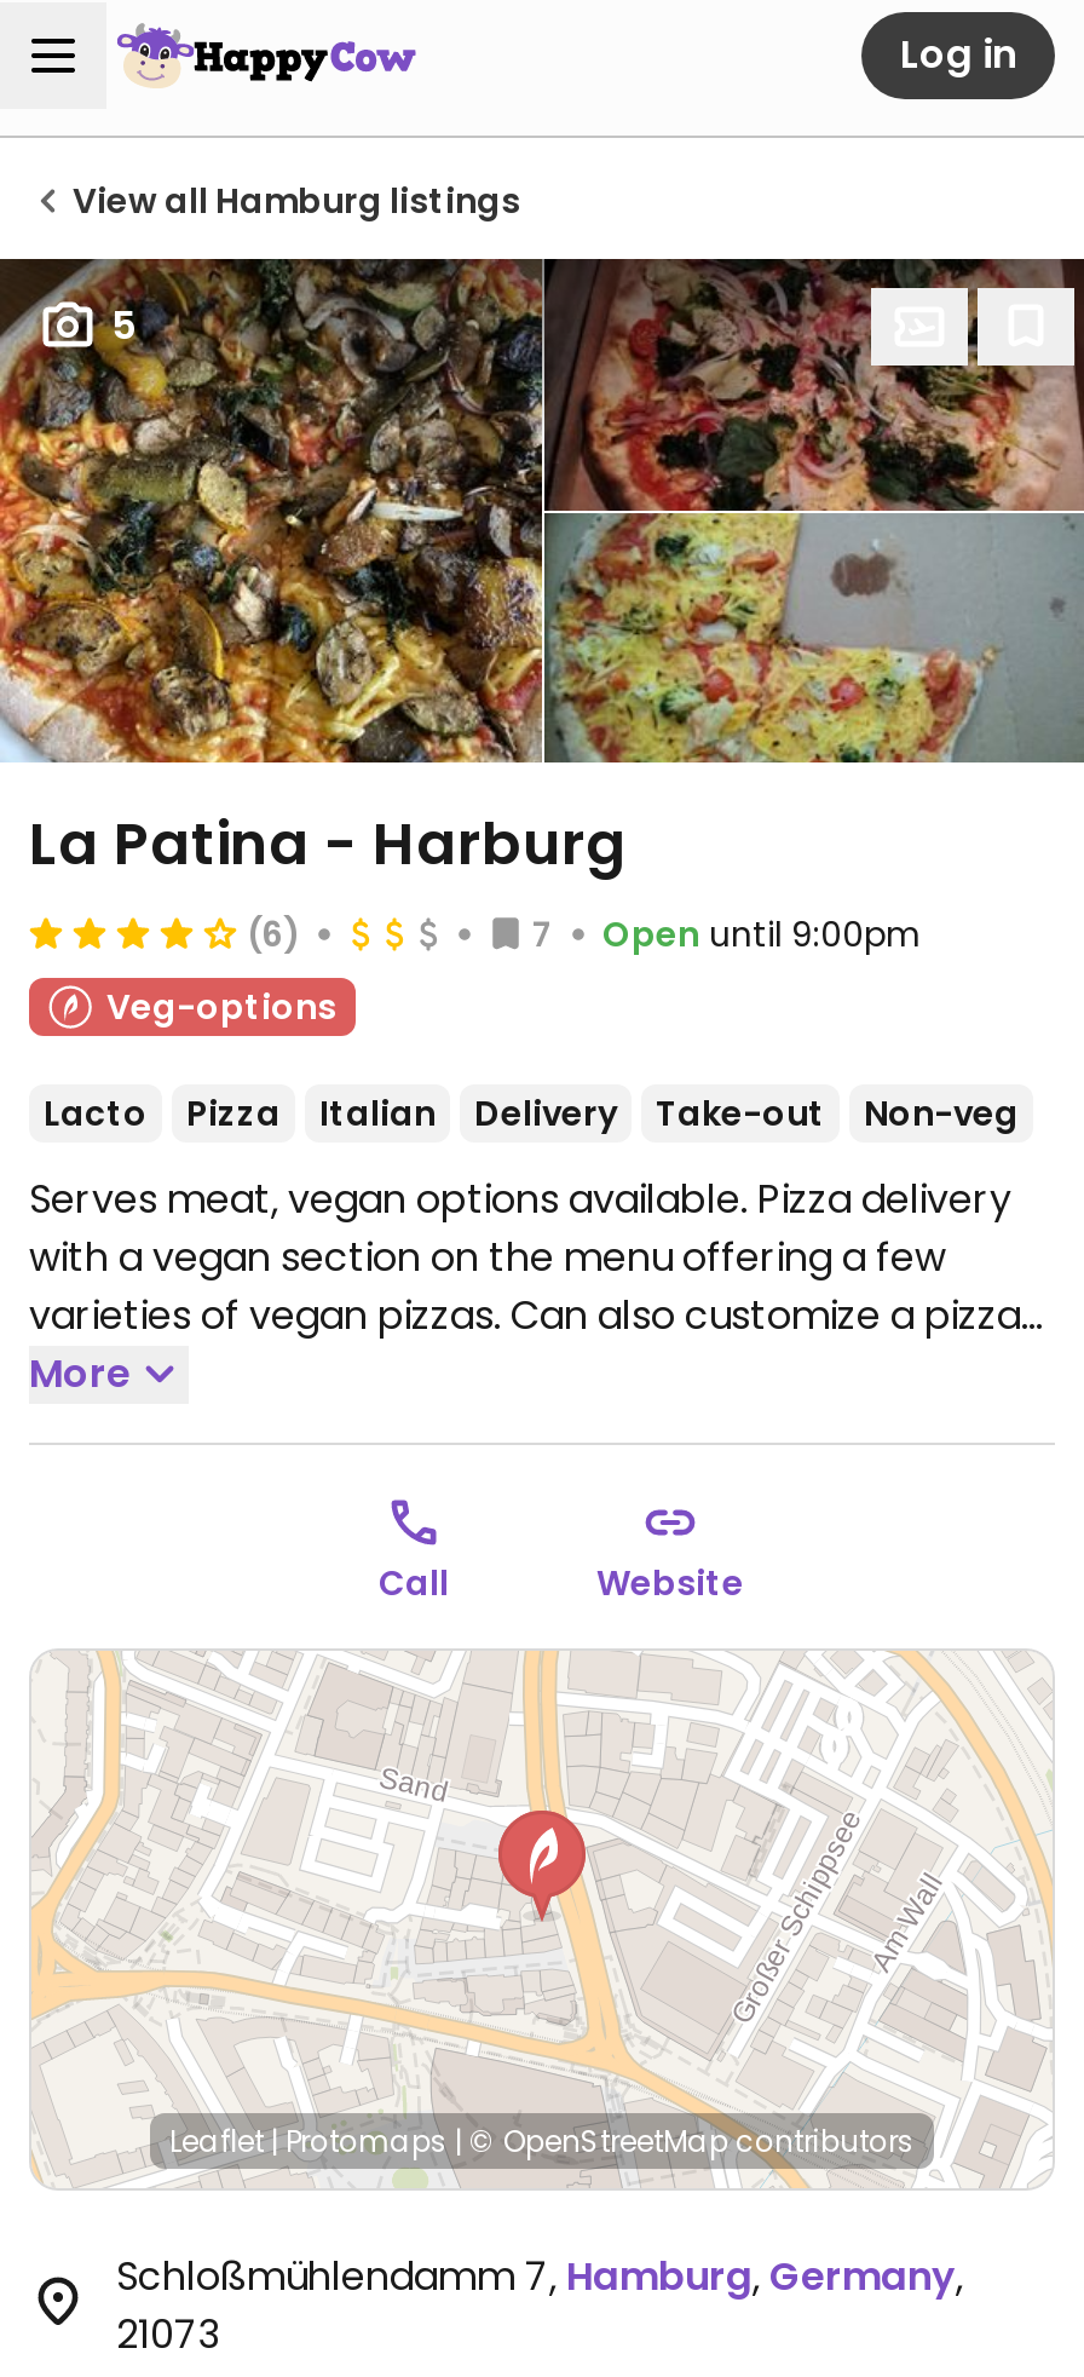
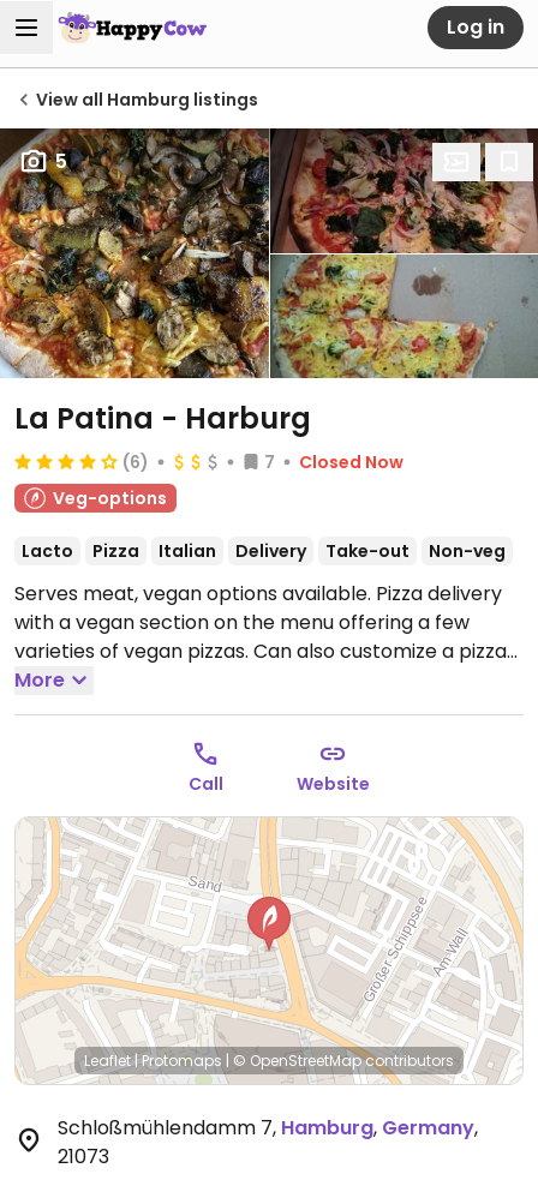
[602,909,922,957] Open until 9:00pm -> [299,450,403,474] Closed Now

